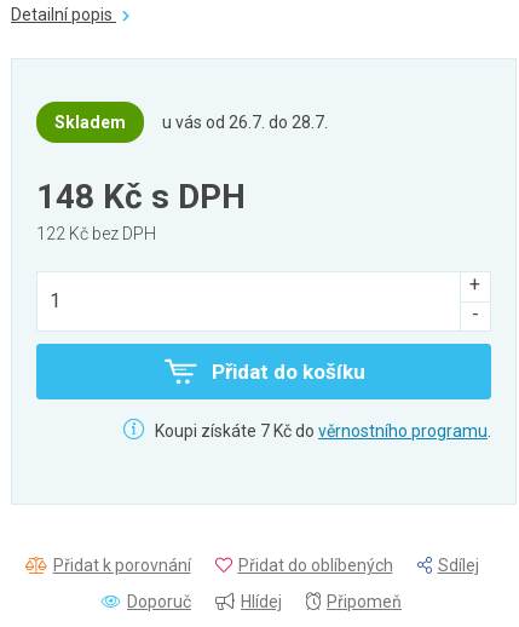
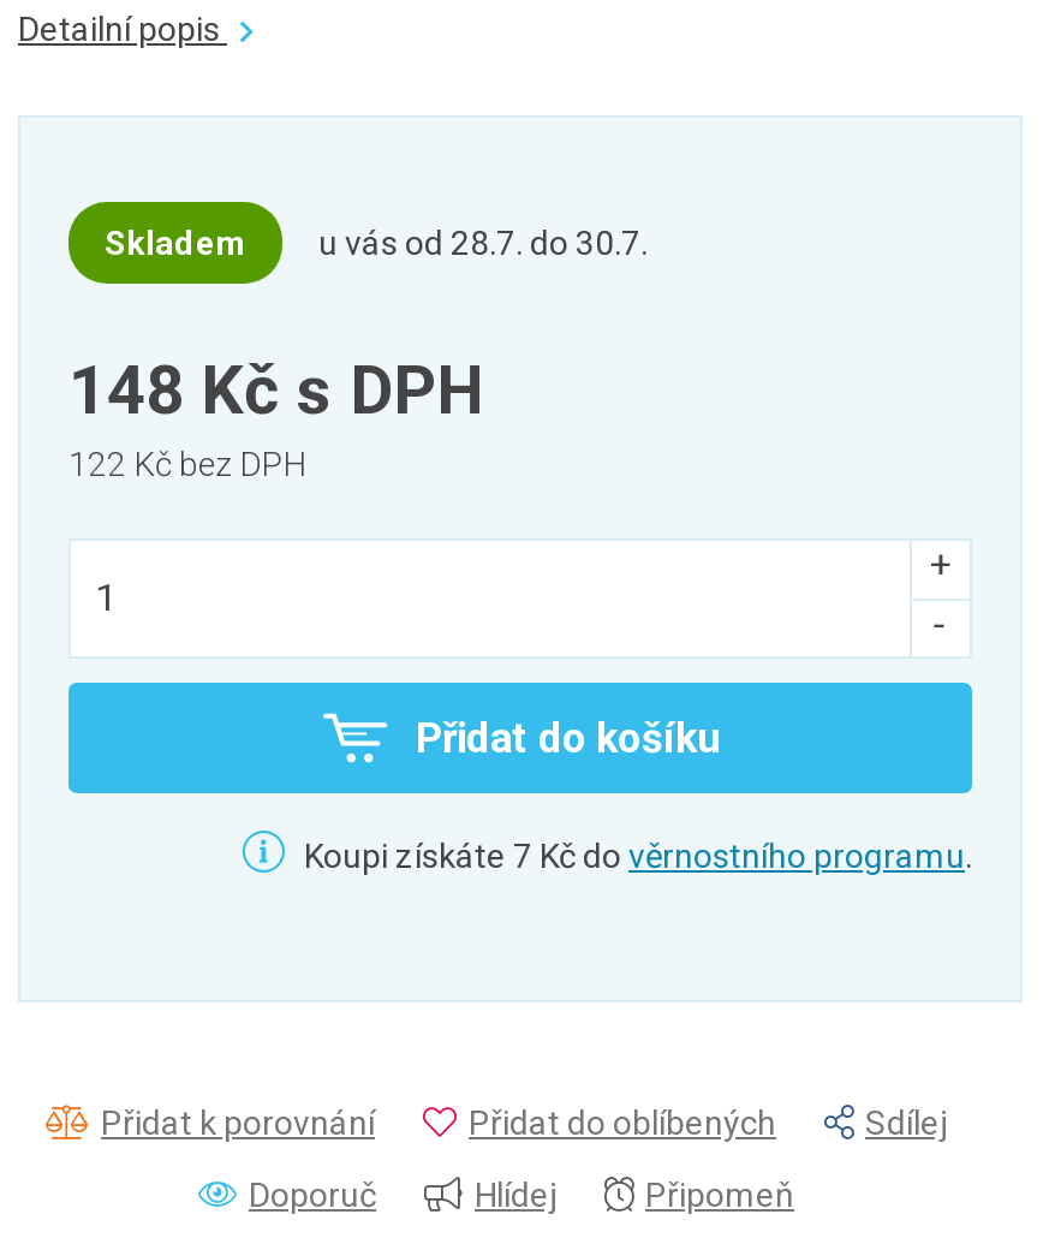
[54,113,328,132] Skladem u vás od 26.7. do 28.7. -> [105,224,648,262] Skladem u vás od 28.7. do 30.7.

